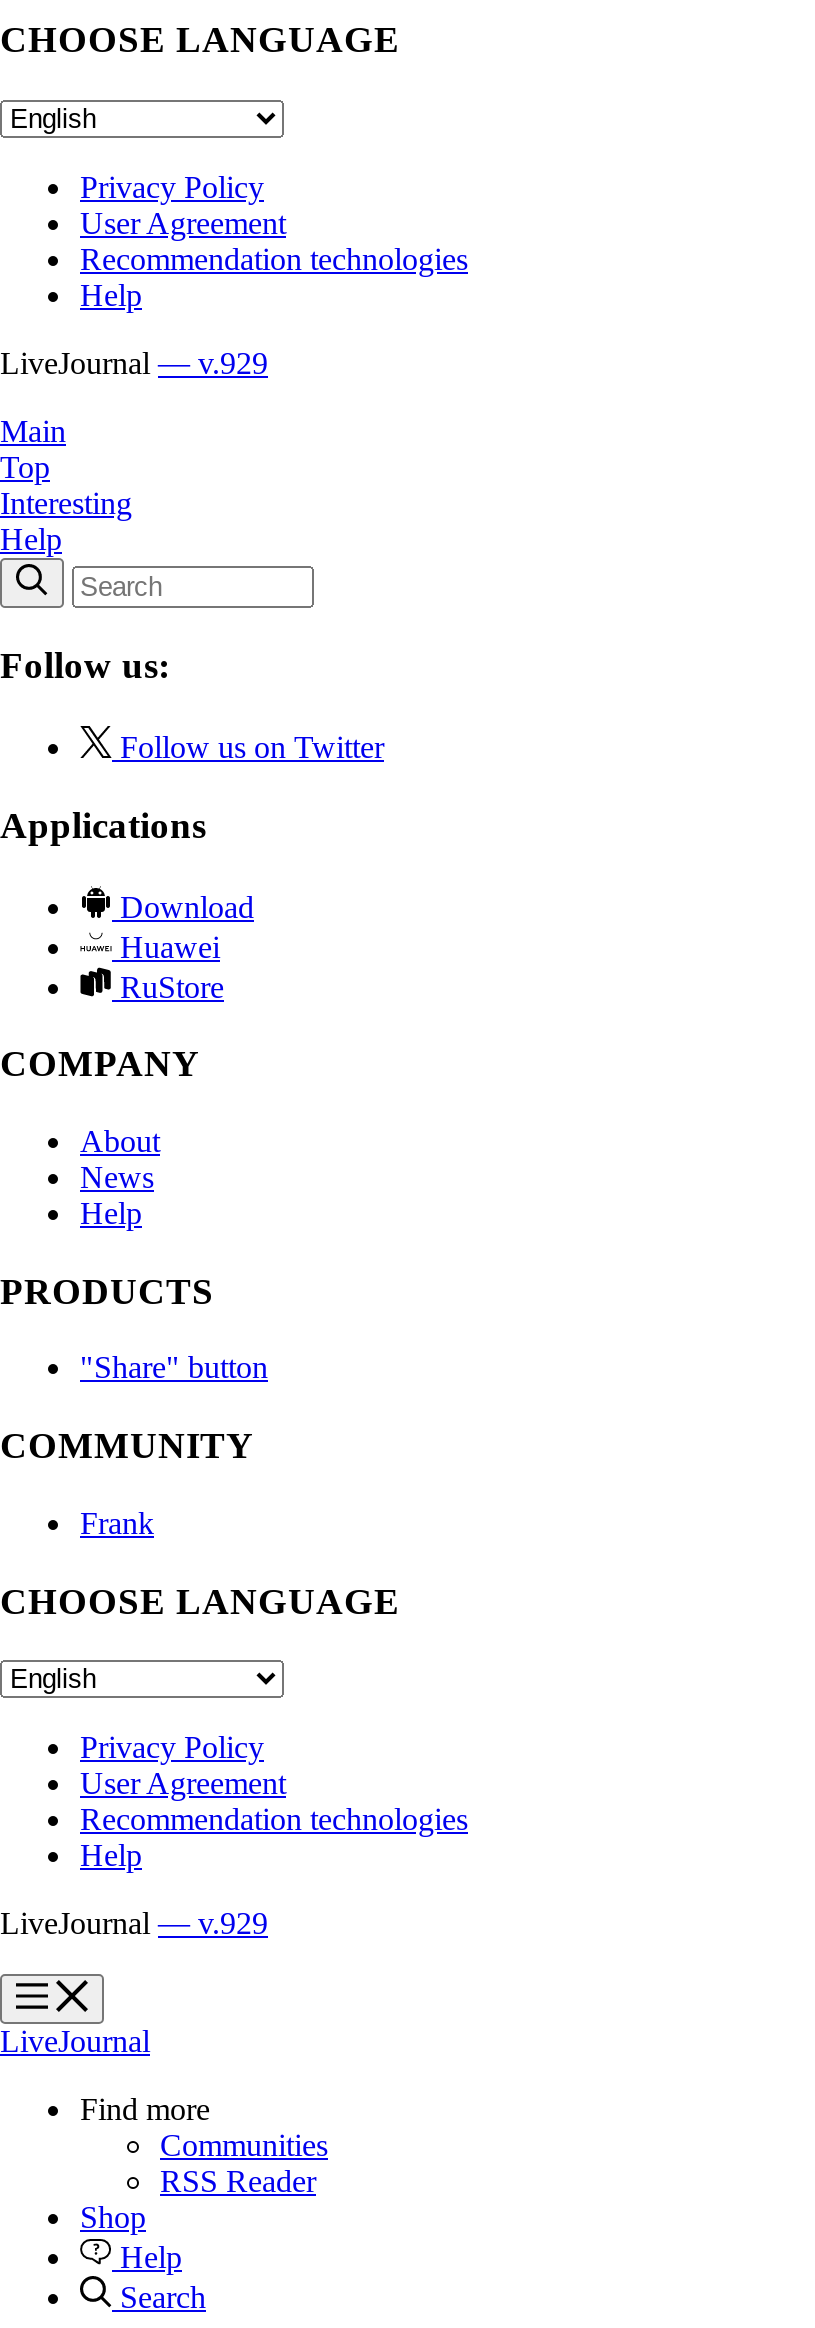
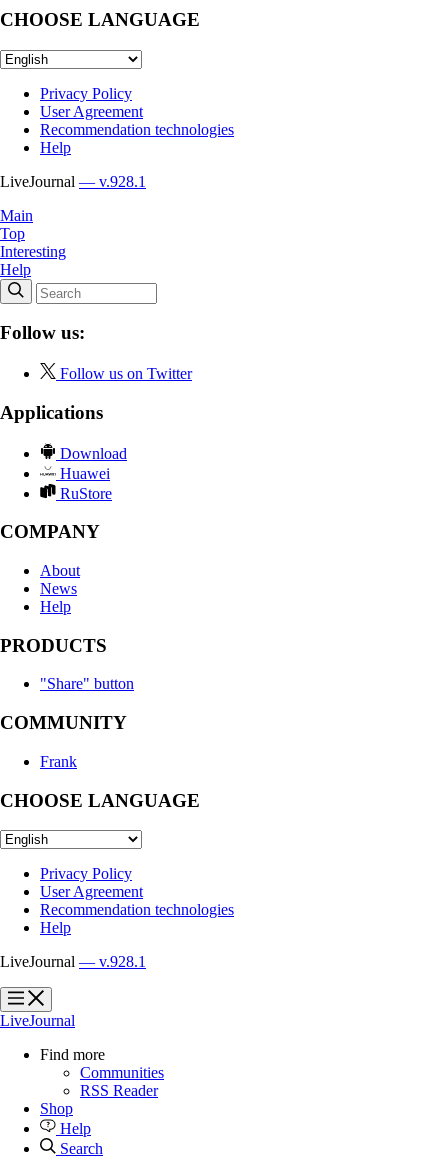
[0,345,268,379] LiveJournal — v.929 -> [0,173,146,190] LiveJournal — v.928.1
[0,1906,268,1940] LiveJournal — v.929 -> [0,953,146,970] LiveJournal — v.928.1

